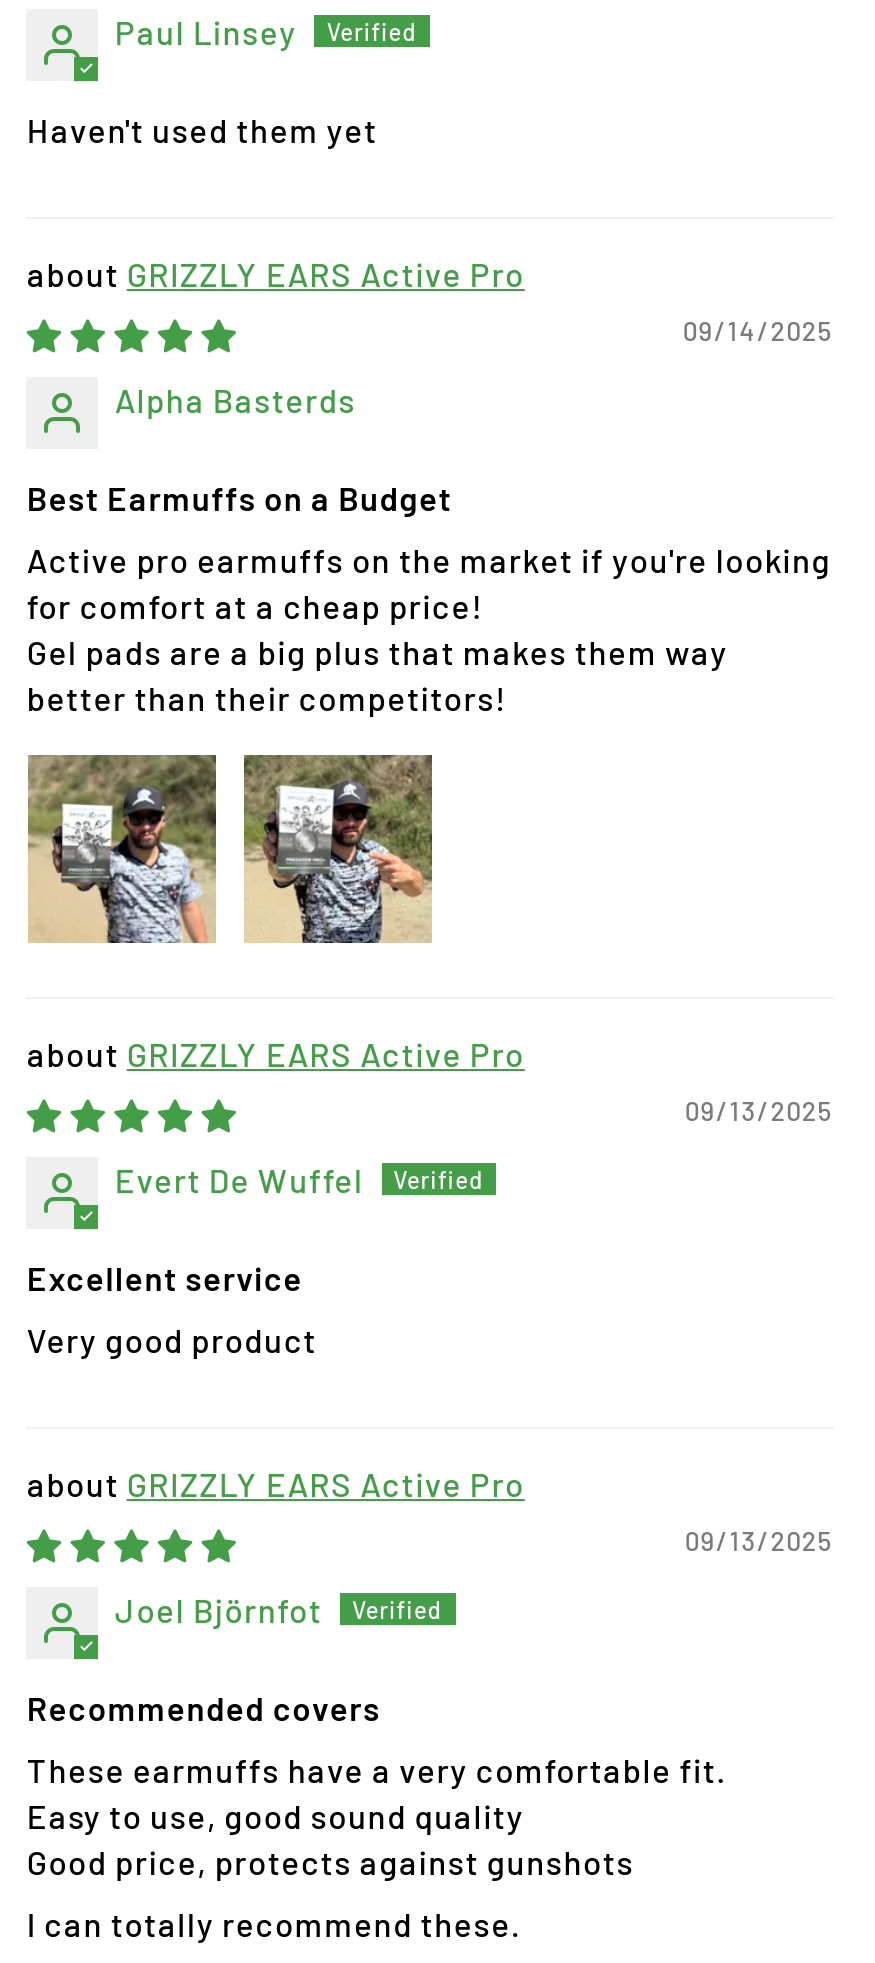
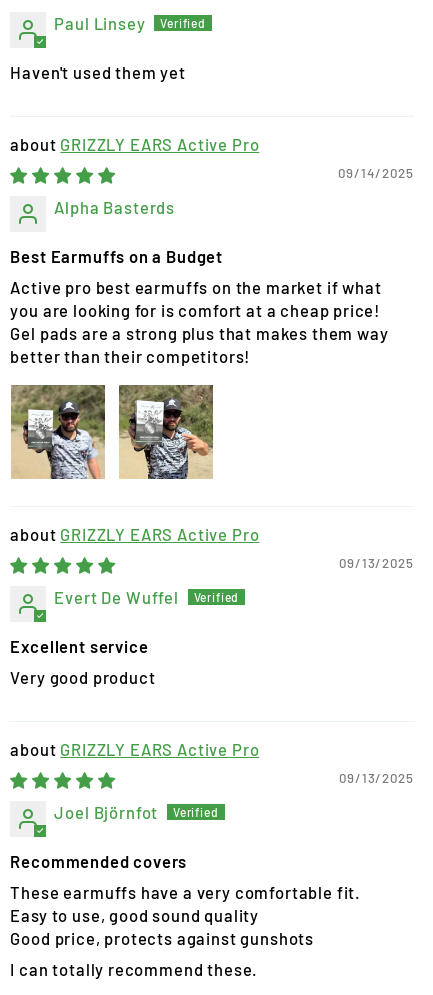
[27,539,831,671] Active pro earmuffs on the market if you're looking | for comfort at a cheap price! | Gel pads are a big plus that makes them way -> [10,277,388,343] Active pro best earmuffs on the market if what | you are looking for is comfort at a cheap price! | Gel pads are a strong plus that makes them way

